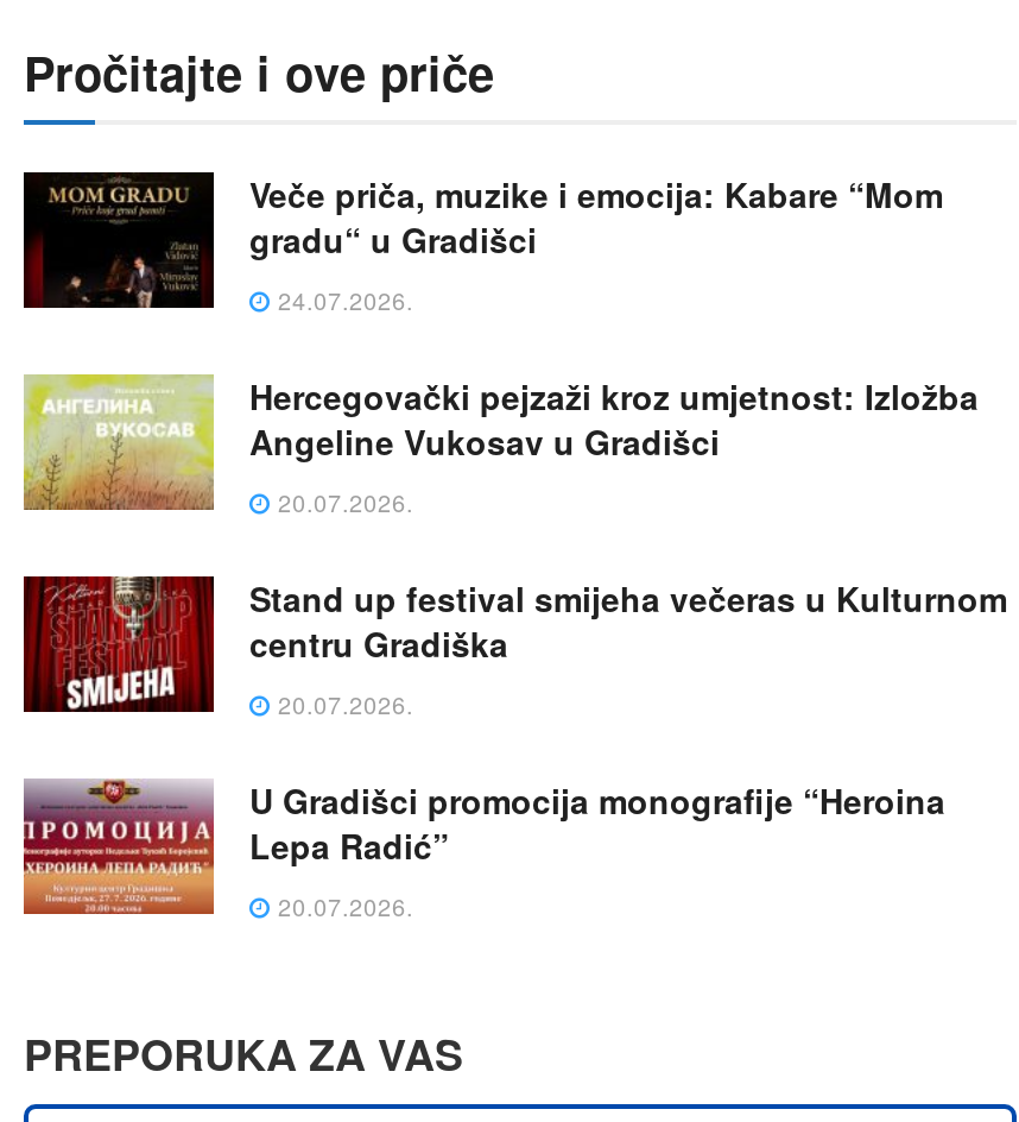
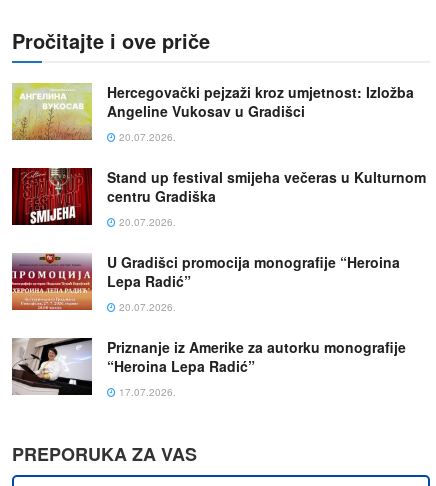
[21,169,943,317] [image] | Veče priča, muzike i emocija: Kabare “Mom | gradu“ u Gradišci | 24.07.2026. -> none
moved [21,371,1007,923] -> [11,82,426,314]: [image] | Hercegovački pejzaži kroz umjetnost: Izložba | Angeline Vukosav u Gradišci | ... | Lepa Radić” | 20.07.2026.
none -> [11,337,406,399] [image] | Priznanje iz Amerike za autorku monografije | “Heroina Lepa Radić” | 17.07.2026.

